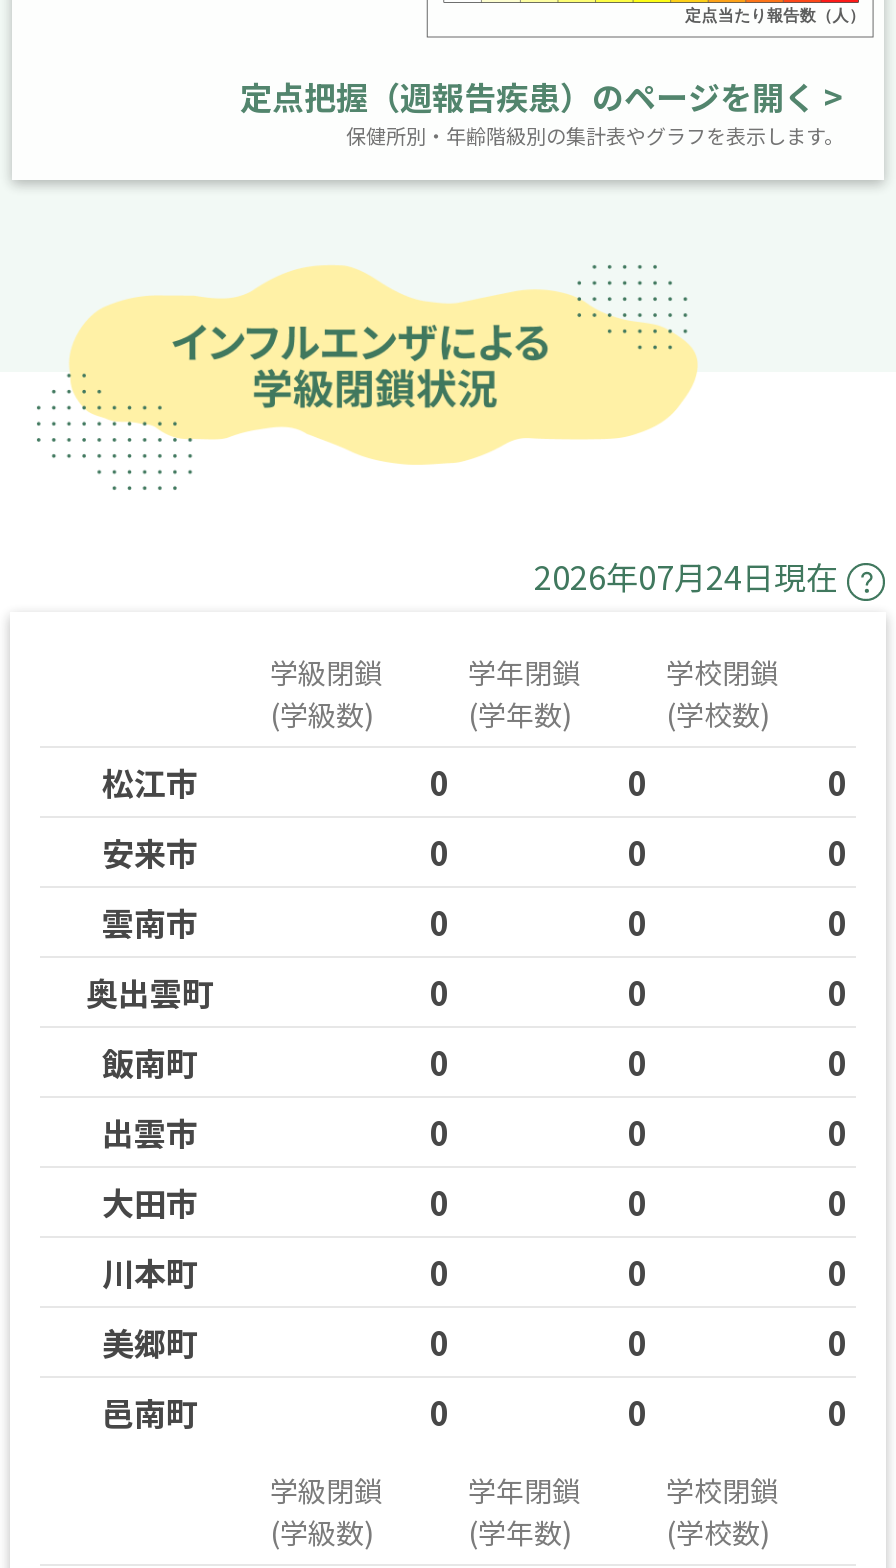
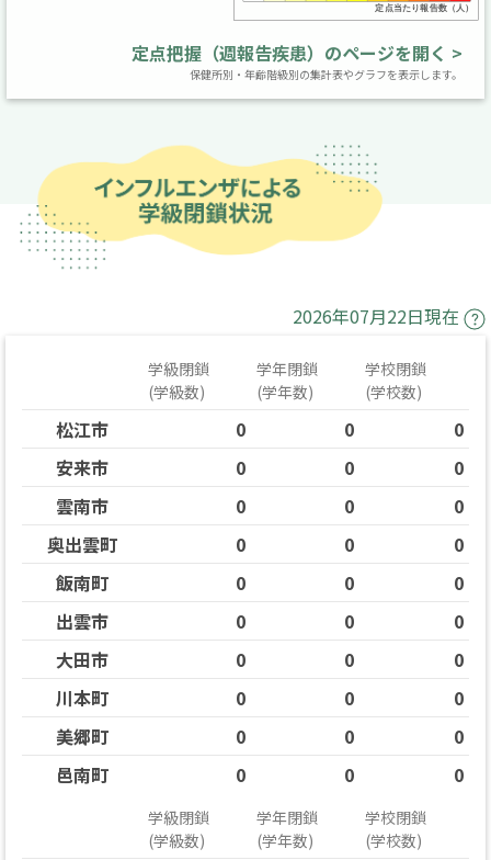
[534,552,838,600] 2026年07月24日現在 -> [293,303,459,329] 2026年07月22日現在

